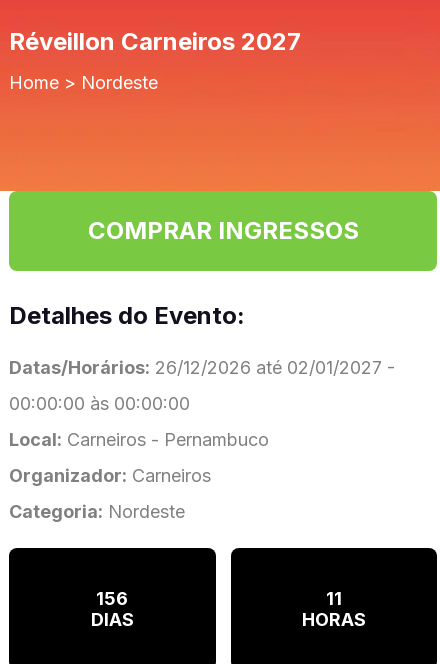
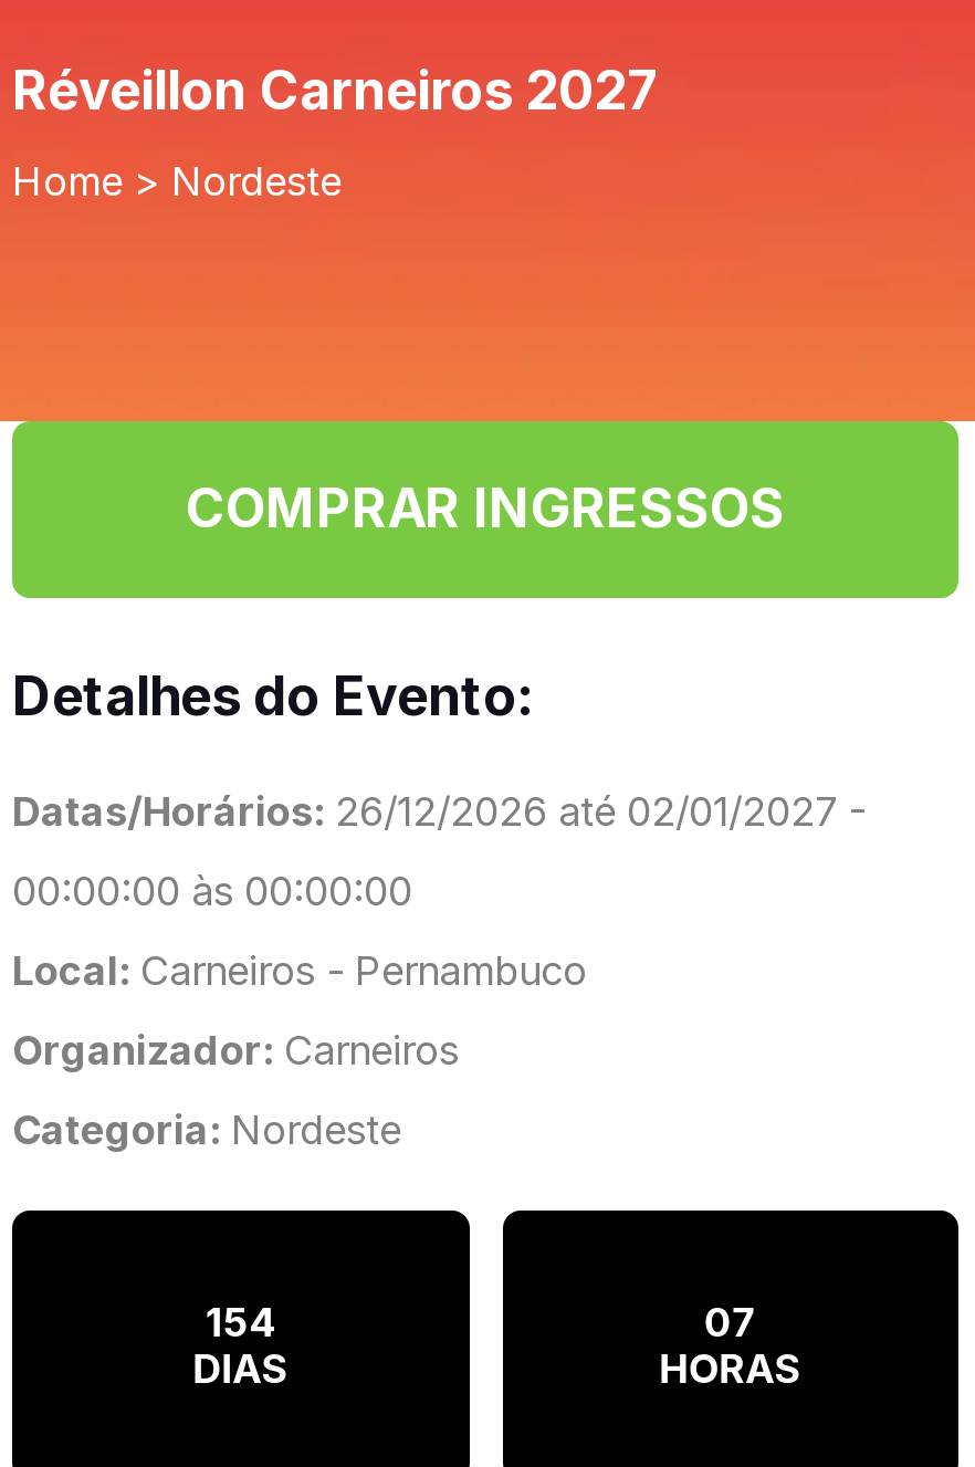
[96,588,128,609] 156 -> [205,1299,276,1346] 154
[326,588,342,609] 11 -> [704,1299,757,1346] 07

